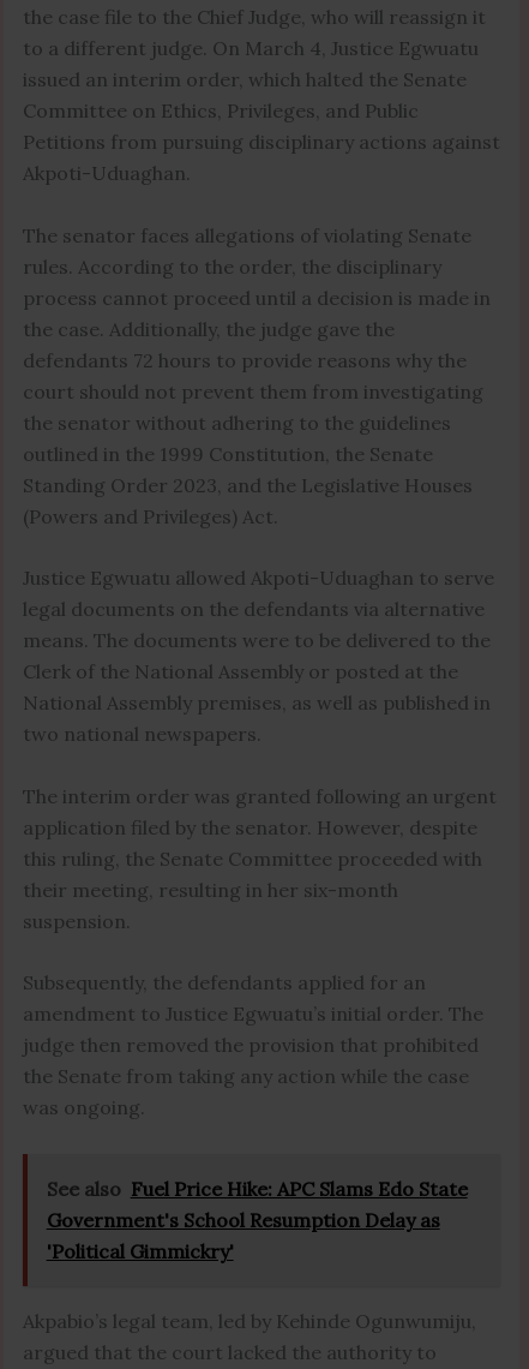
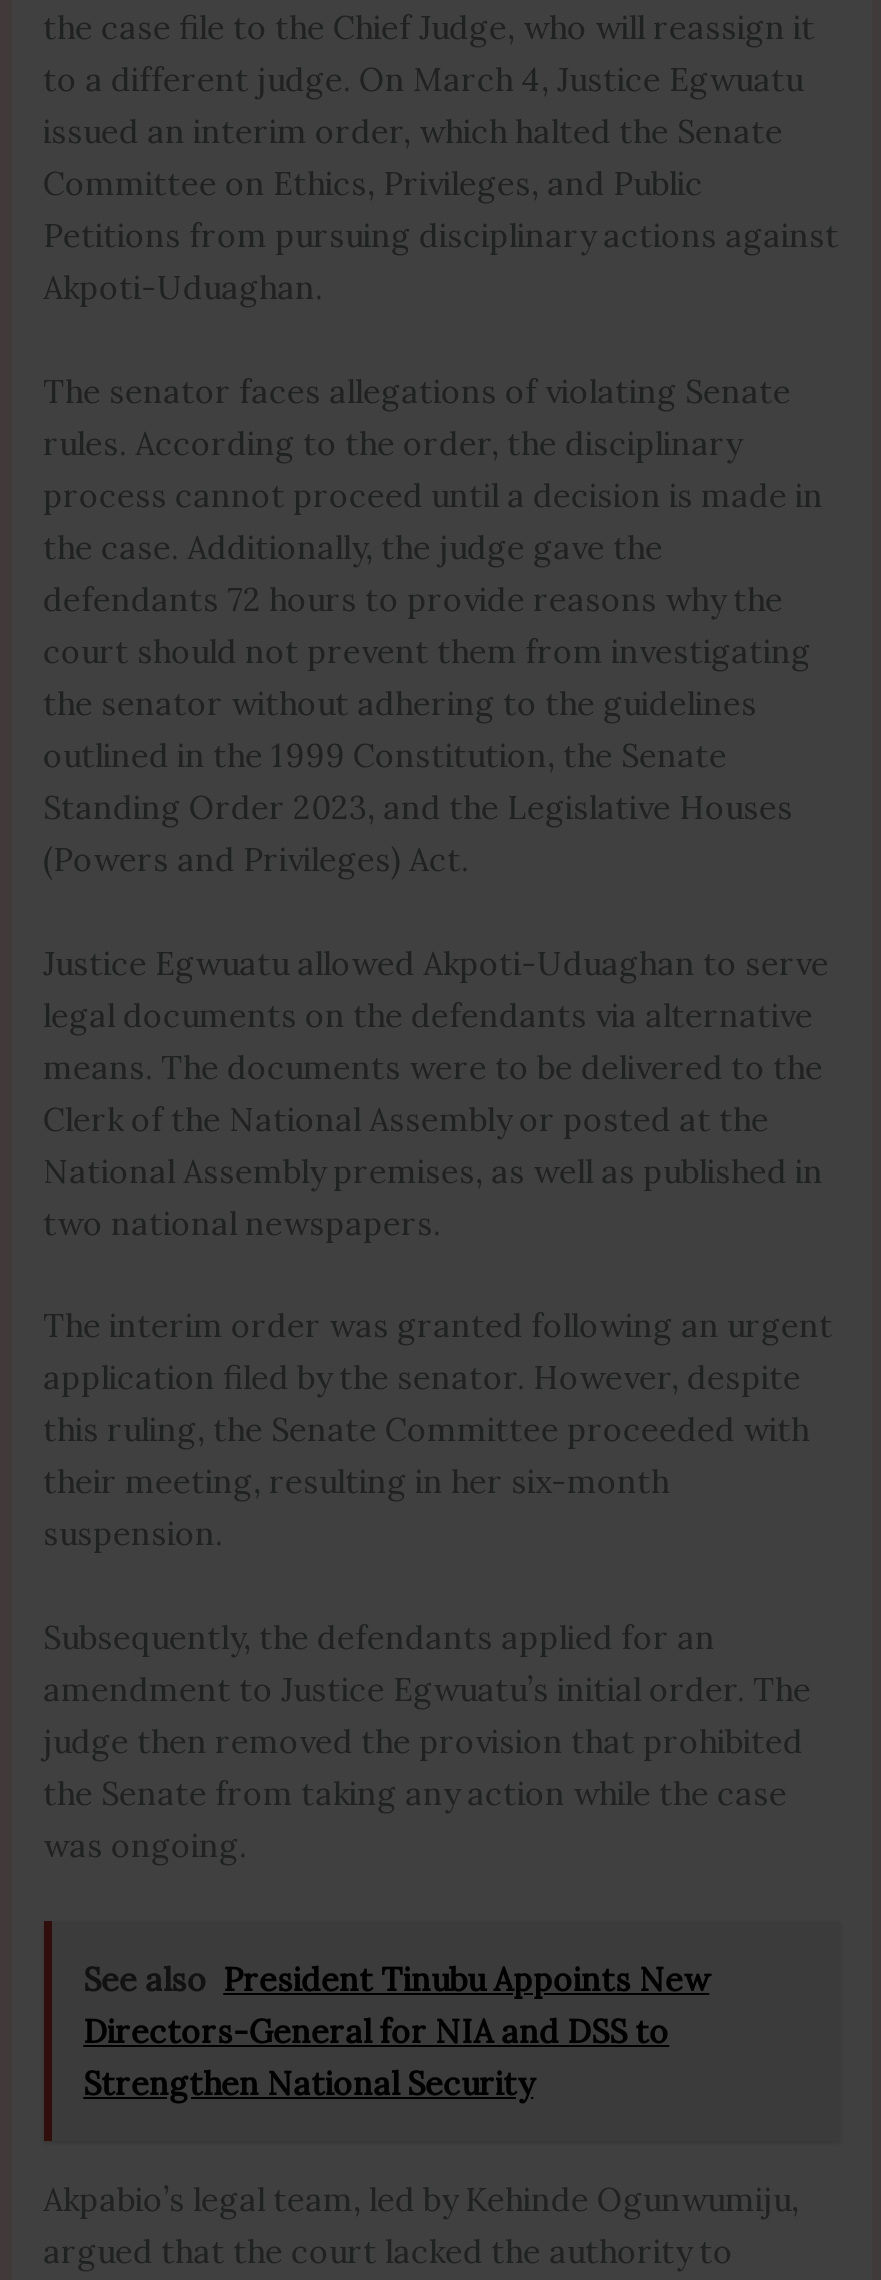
[46,1177,467,1263] See also Fuel Price Hike: APC Slams Edo State | Government's School Resumption Delay as | 'Political Gimmickry' -> [83,1960,709,2104] See also President Tinubu Appoints New | Directors-General for NIA and DSS to | Strengthen National Security

